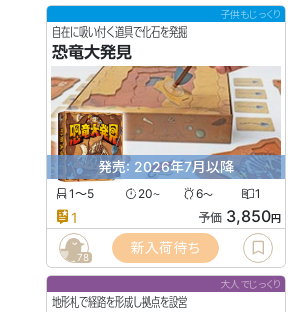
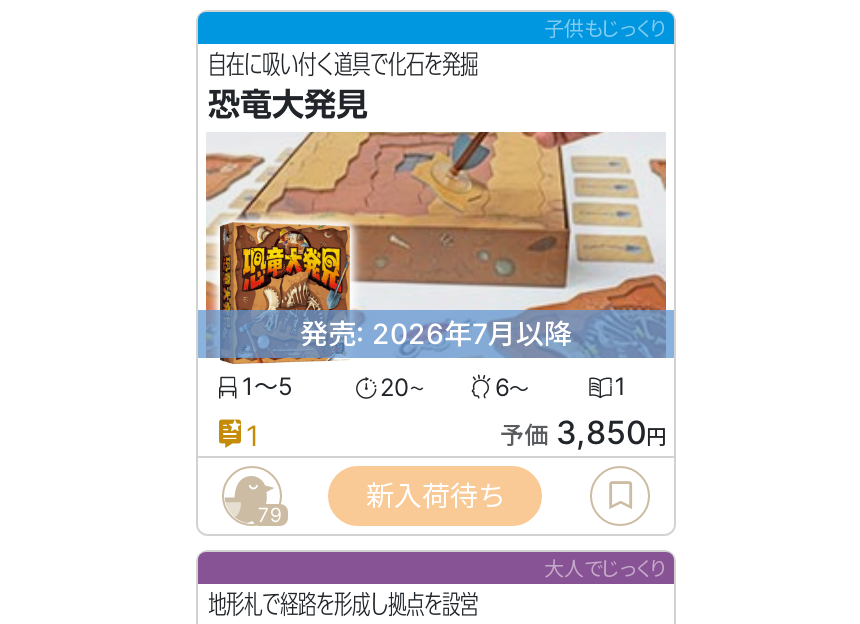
[77,252,89,263] 78 -> [258,504,282,526] 79

